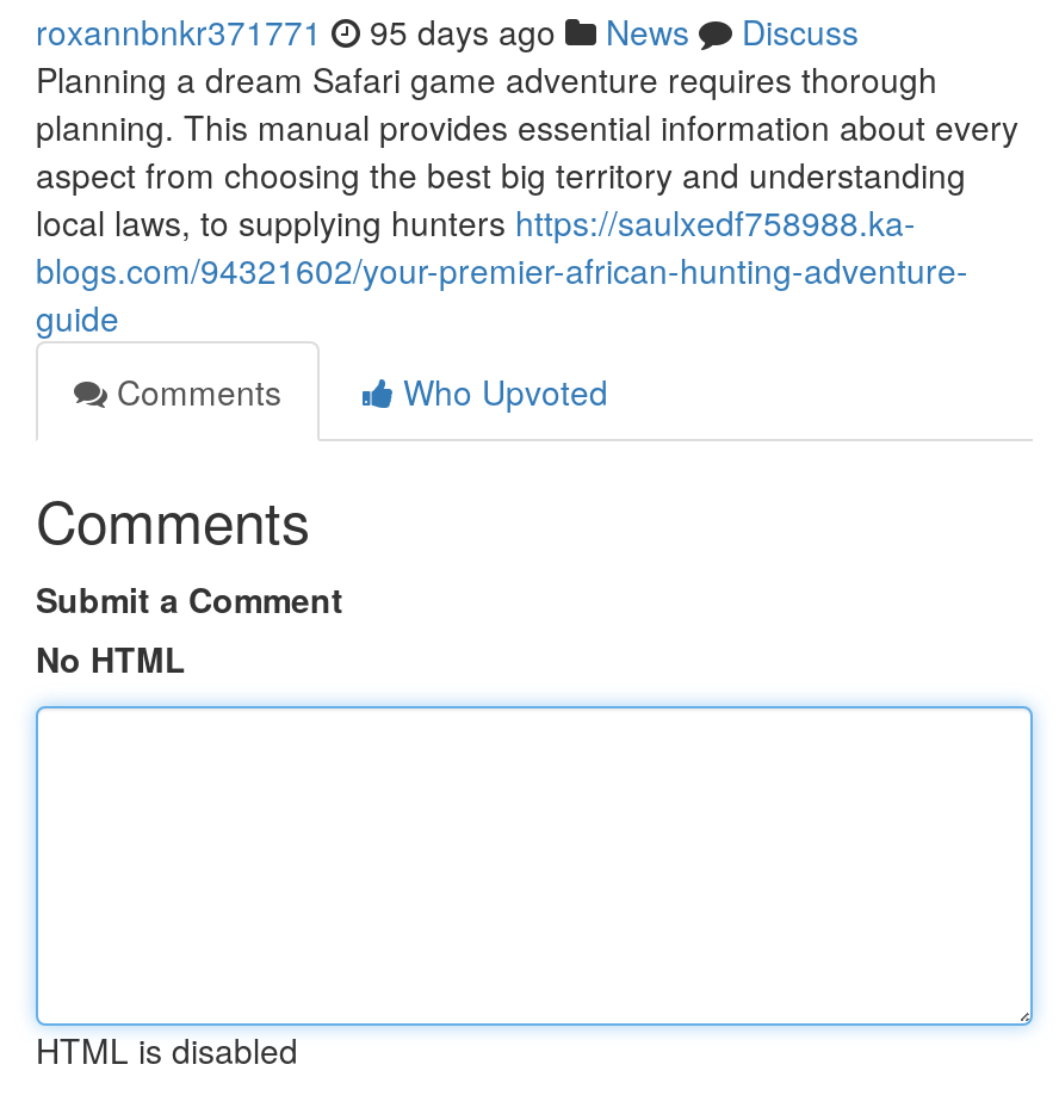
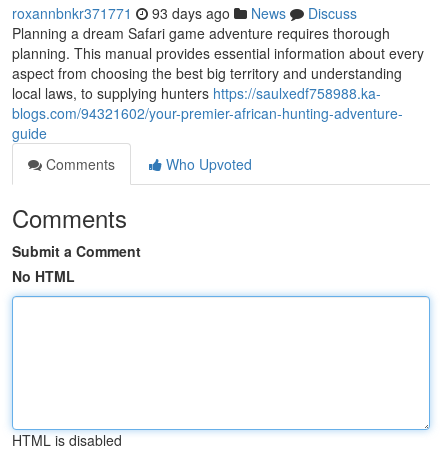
[36,7,859,55] roxannbnkr371771 95 days ago News Discuss -> [12,3,357,23] roxannbnkr371771 93 days ago News Discuss

